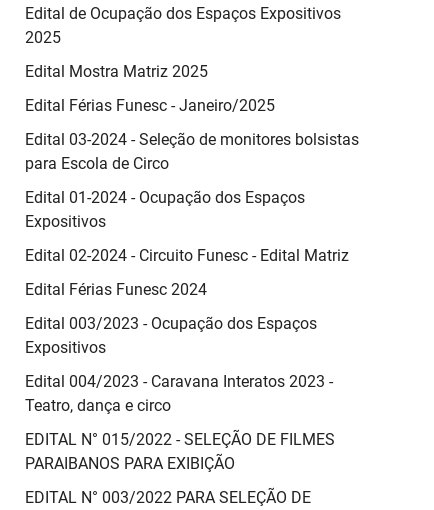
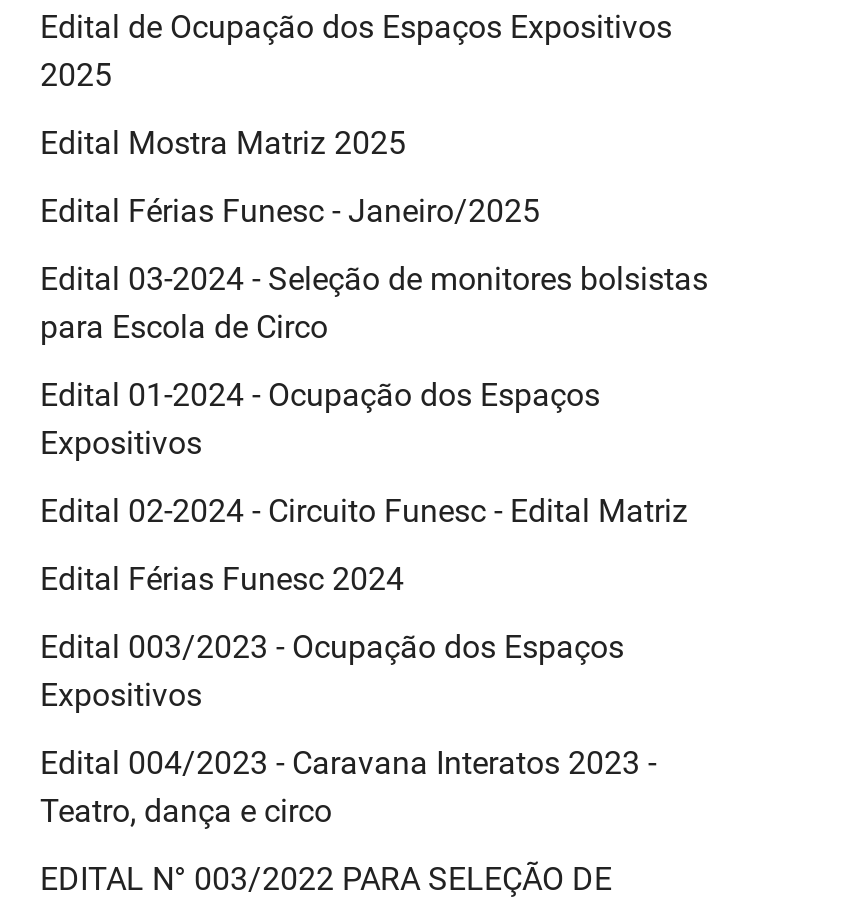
[25,430,335,473] EDITAL N° 015/2022 - SELEÇÃO DE FILMES | PARAIBANOS PARA EXIBIÇÃO -> none

